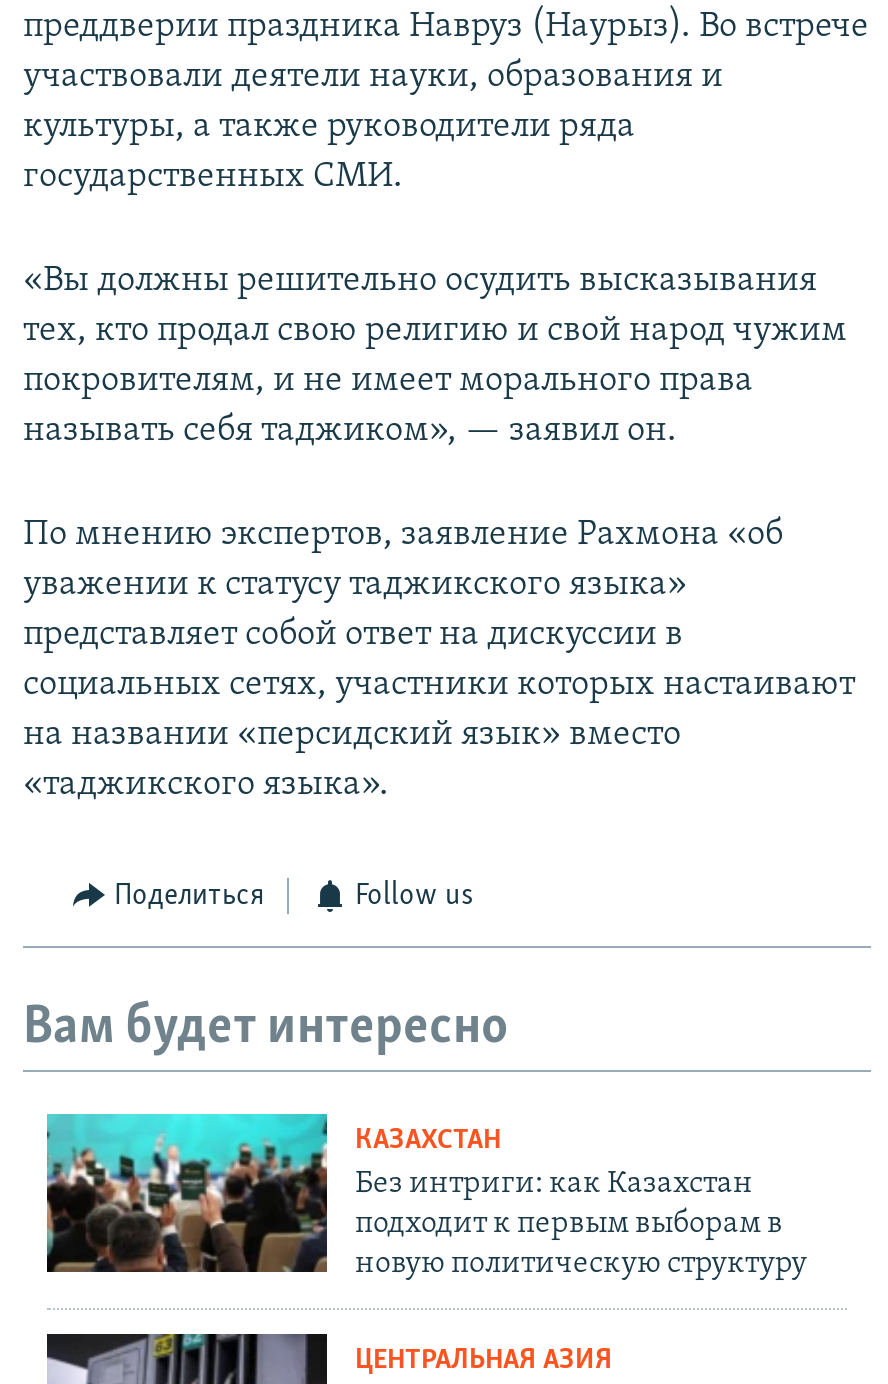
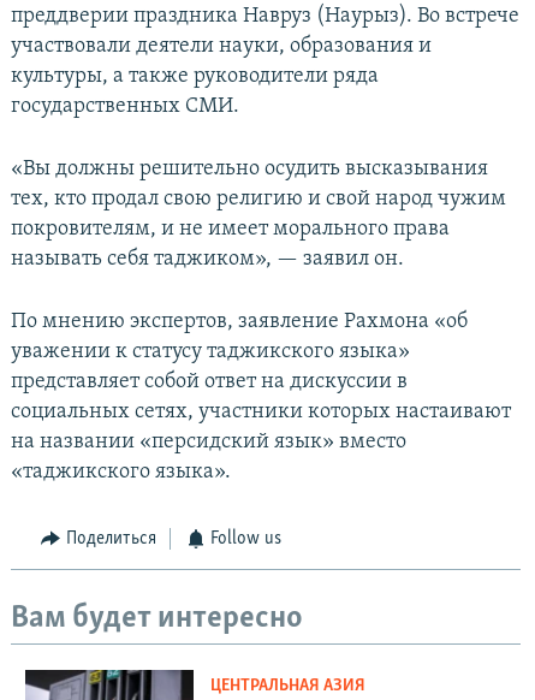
[45,1112,807,1281] [image] | КАЗАХСТАН | Без интриги: как Казахстан | подходит к первым выборам в | новую политическую структуру -> none

